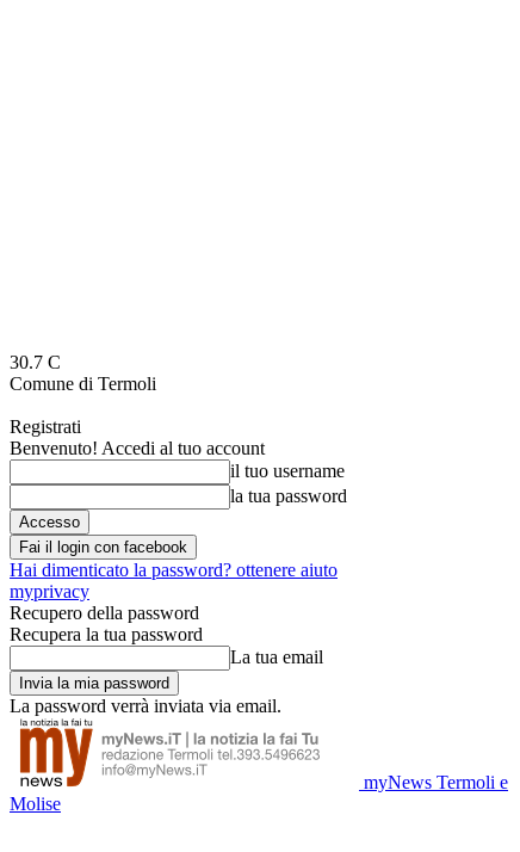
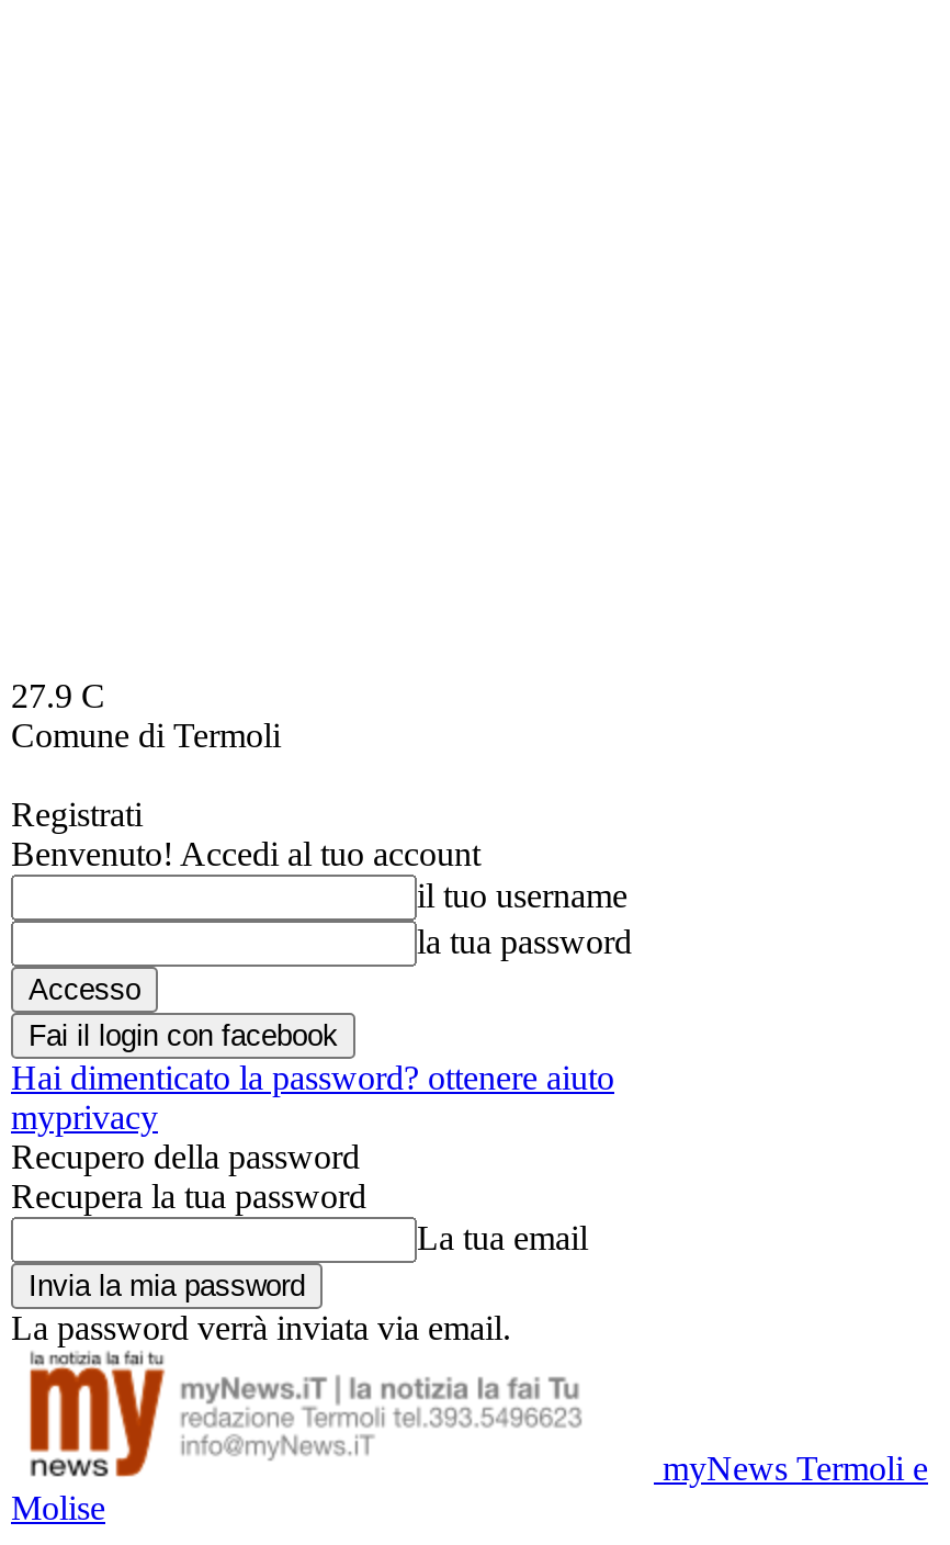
[10,352,61,372] 30.7 C -> [11,677,105,714] 27.9 C

